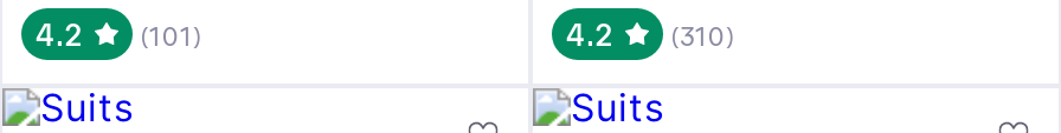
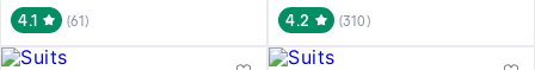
[36,13,201,53] 4.2 | (101) -> [18,9,89,30] 4.1 | (61)

